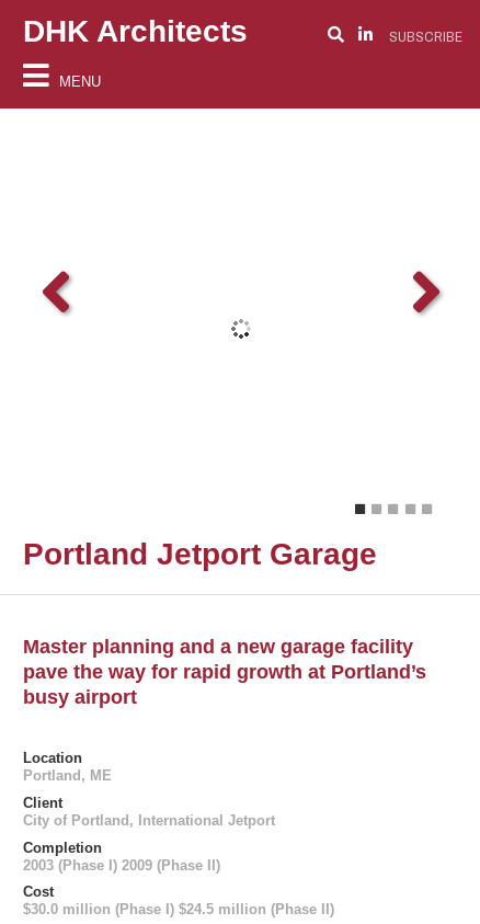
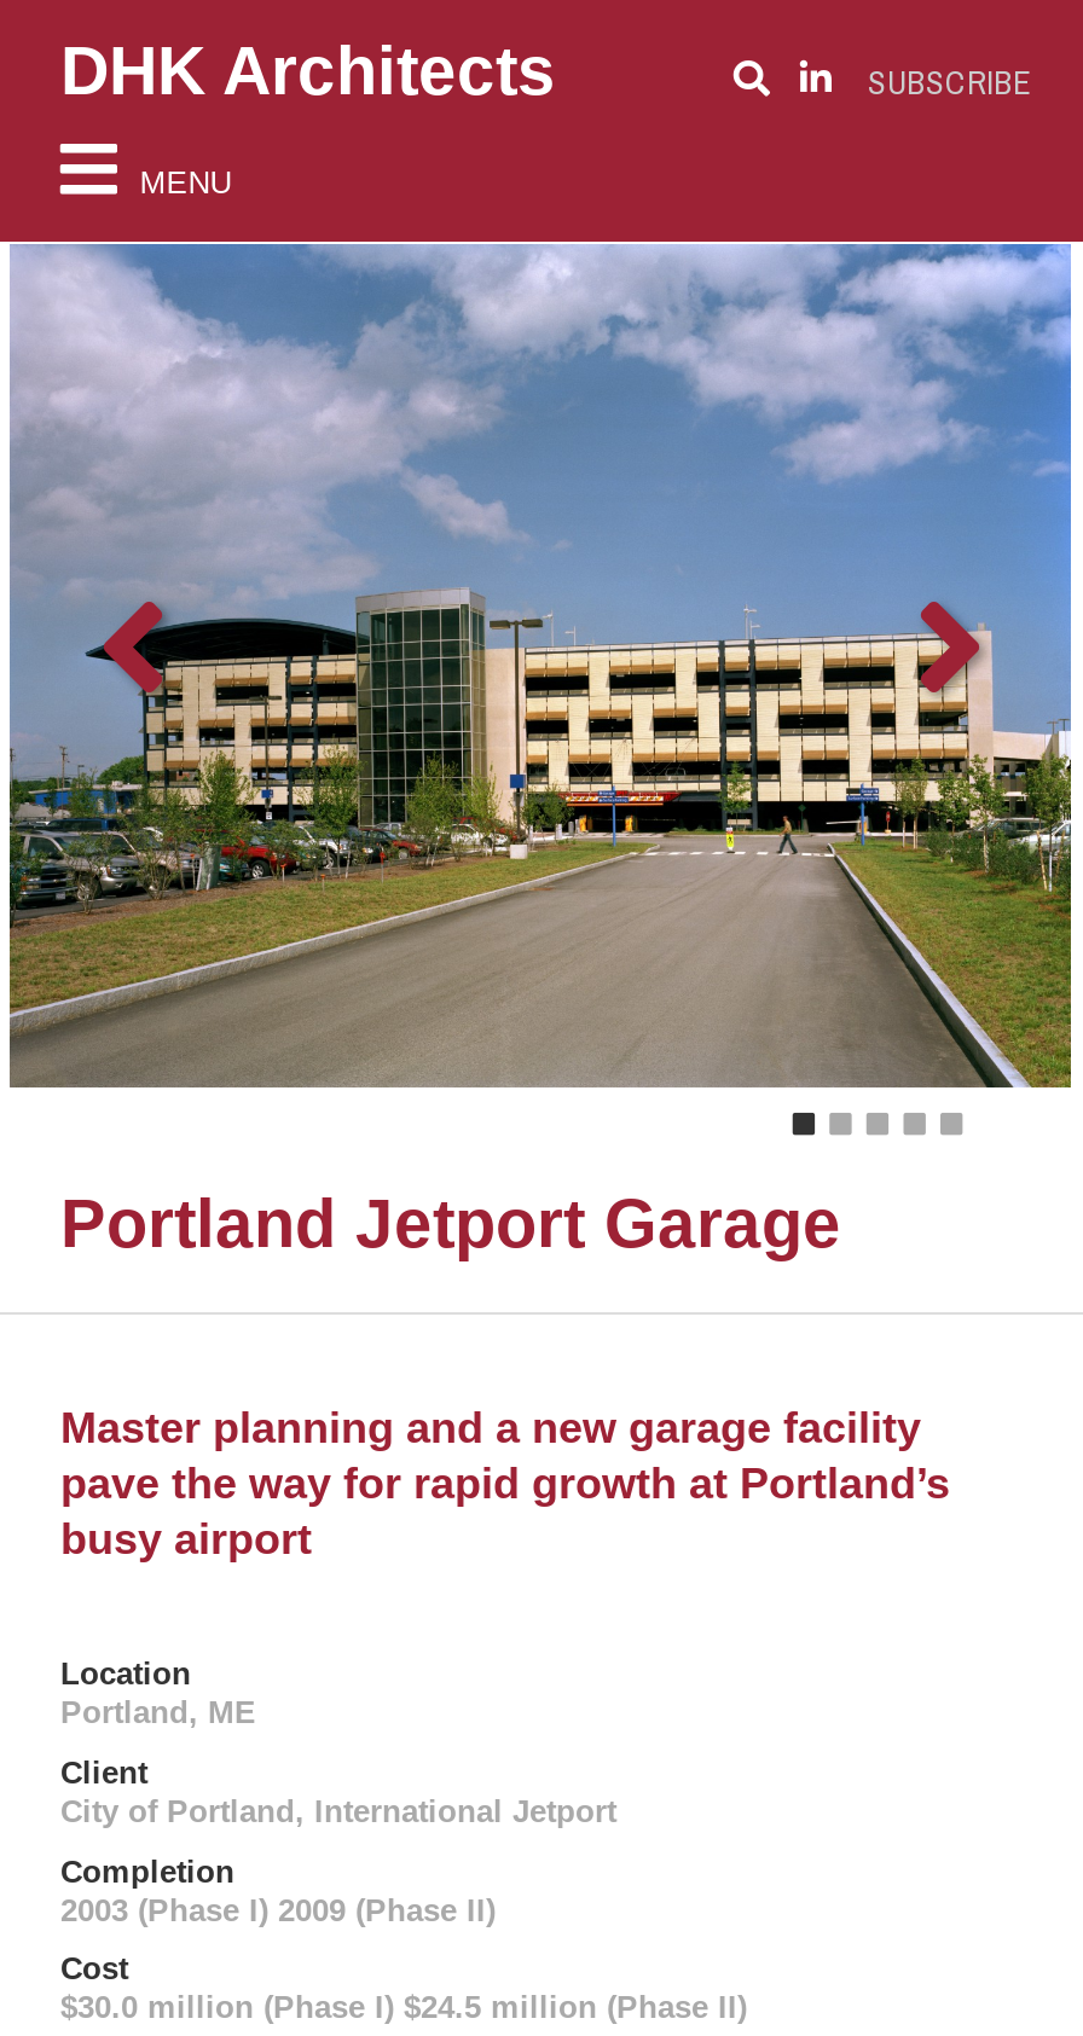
none -> [7,242,1073,1090] [image]

